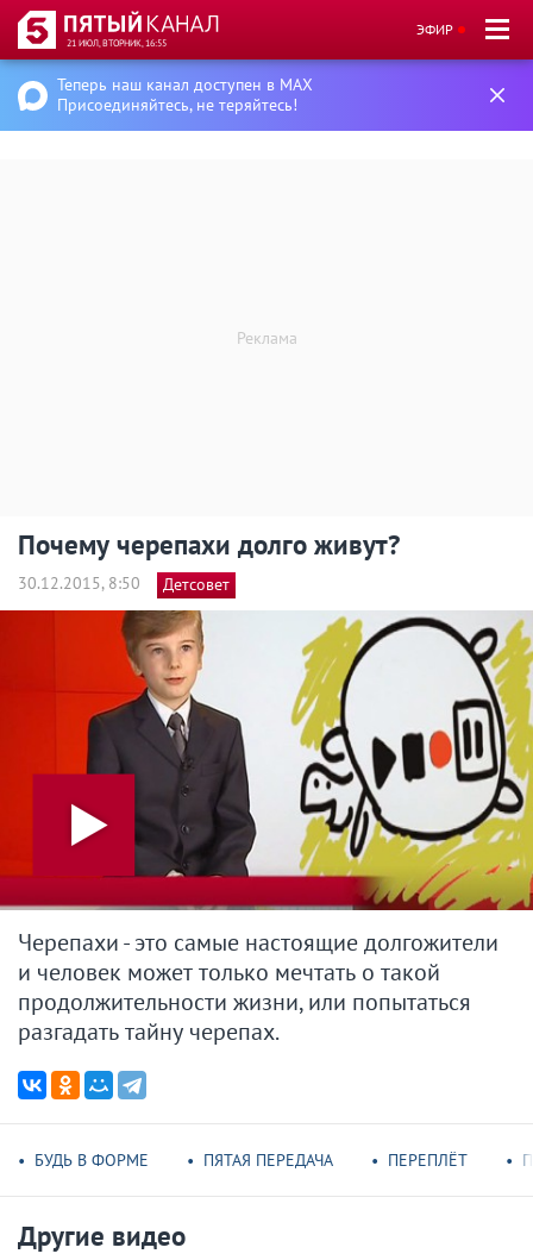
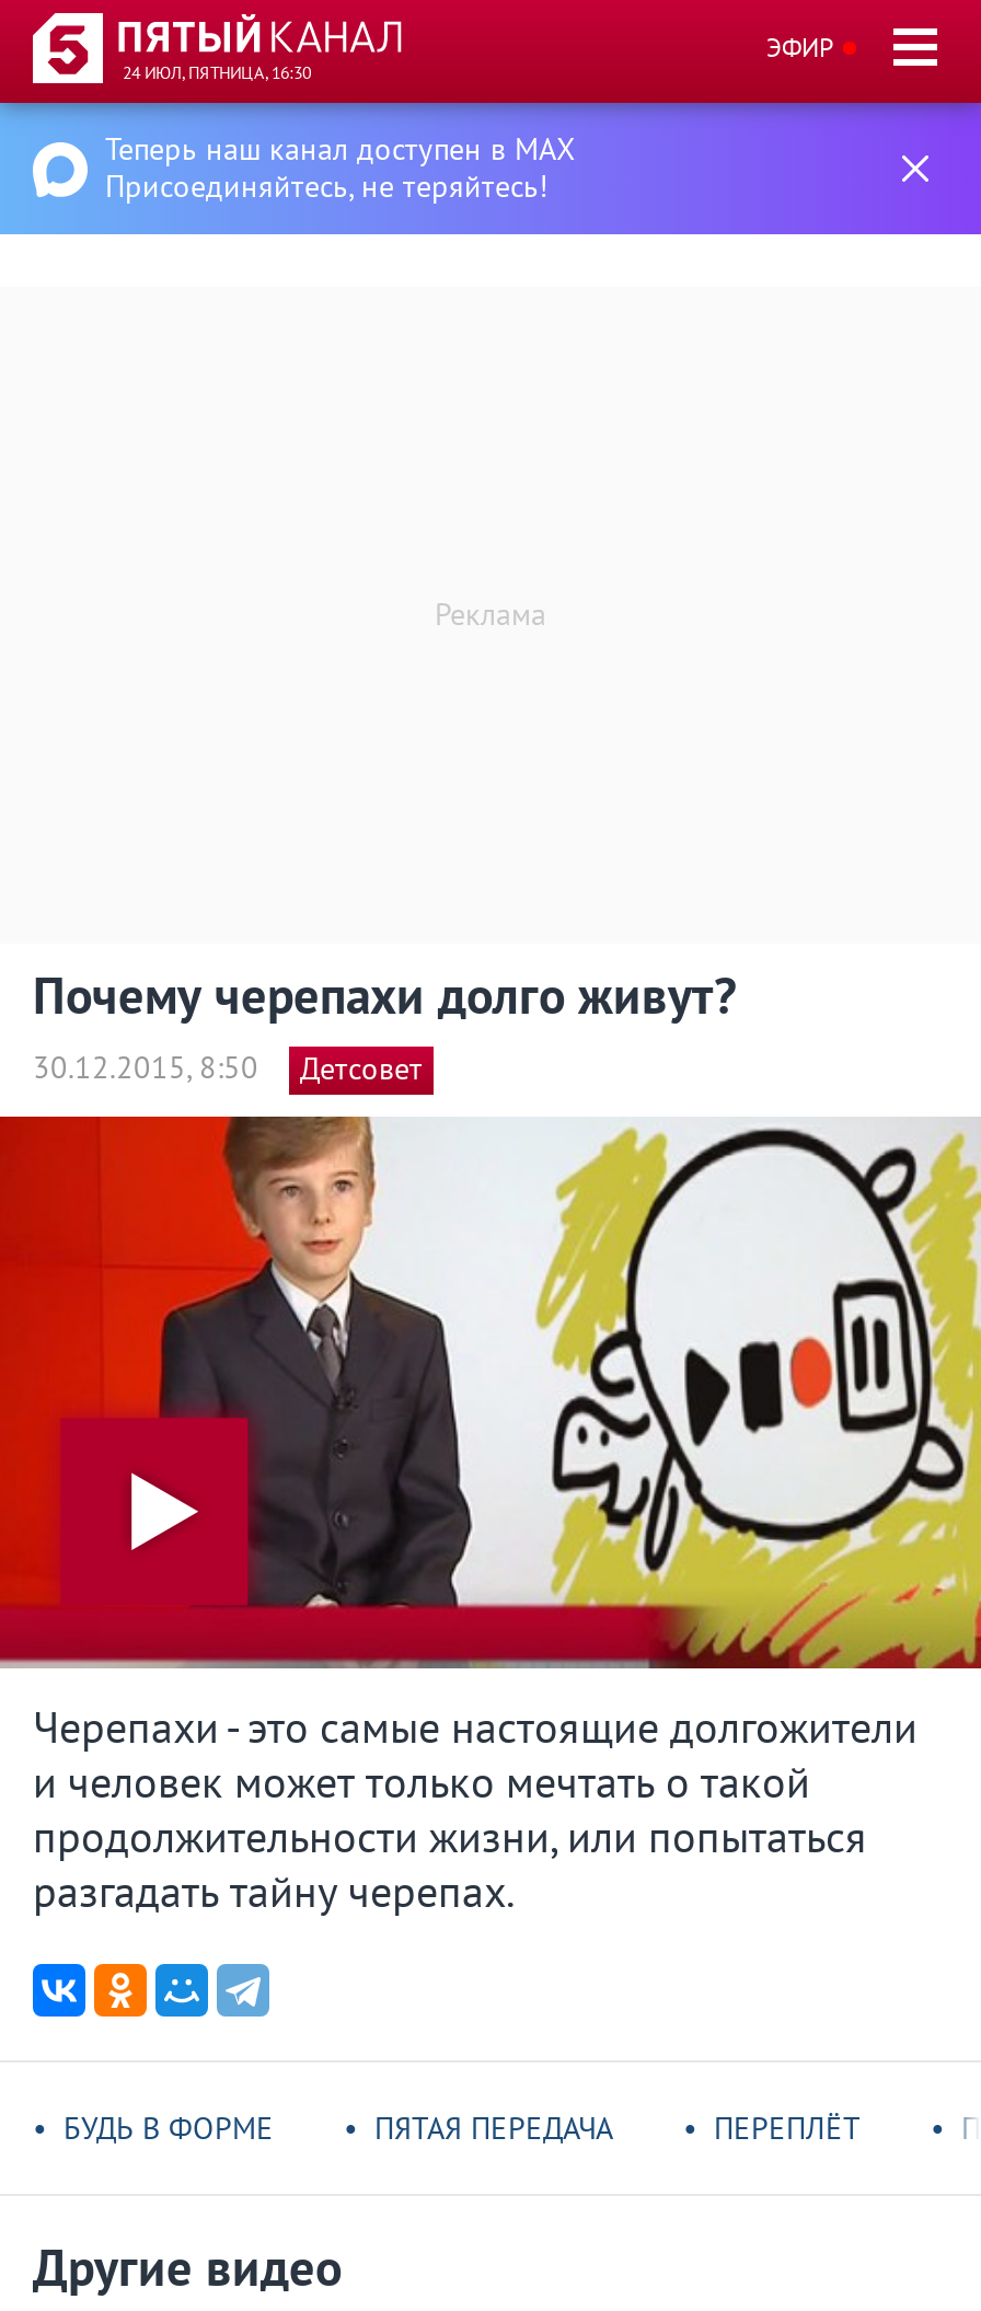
[67,37,167,49] 21 ИЮЛ, ВТОРНИК, 16:55 -> [123,61,311,83] 24 ИЮЛ, ПЯТНИЦА, 16:30

